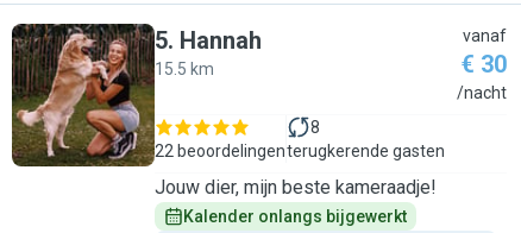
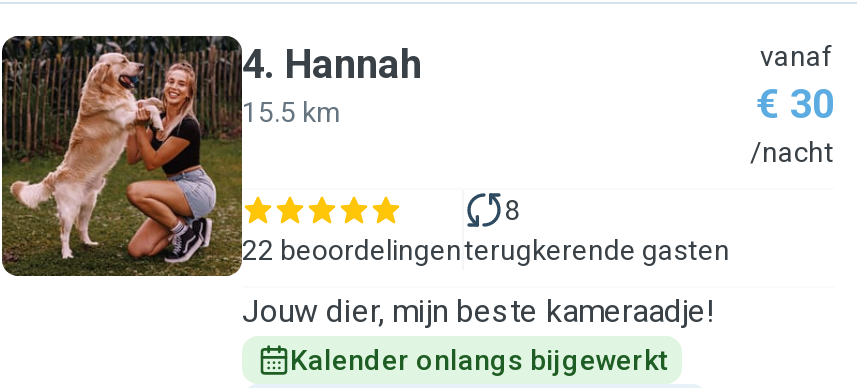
[155,26,262,55] 5. Hannah -> [242,40,422,88] 4. Hannah

